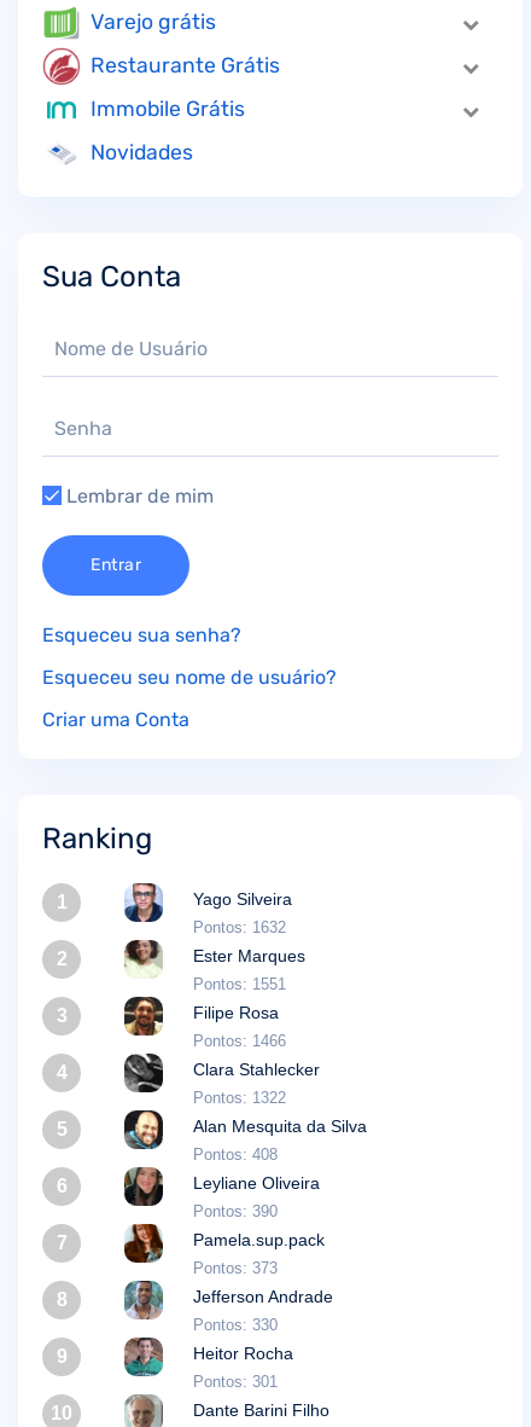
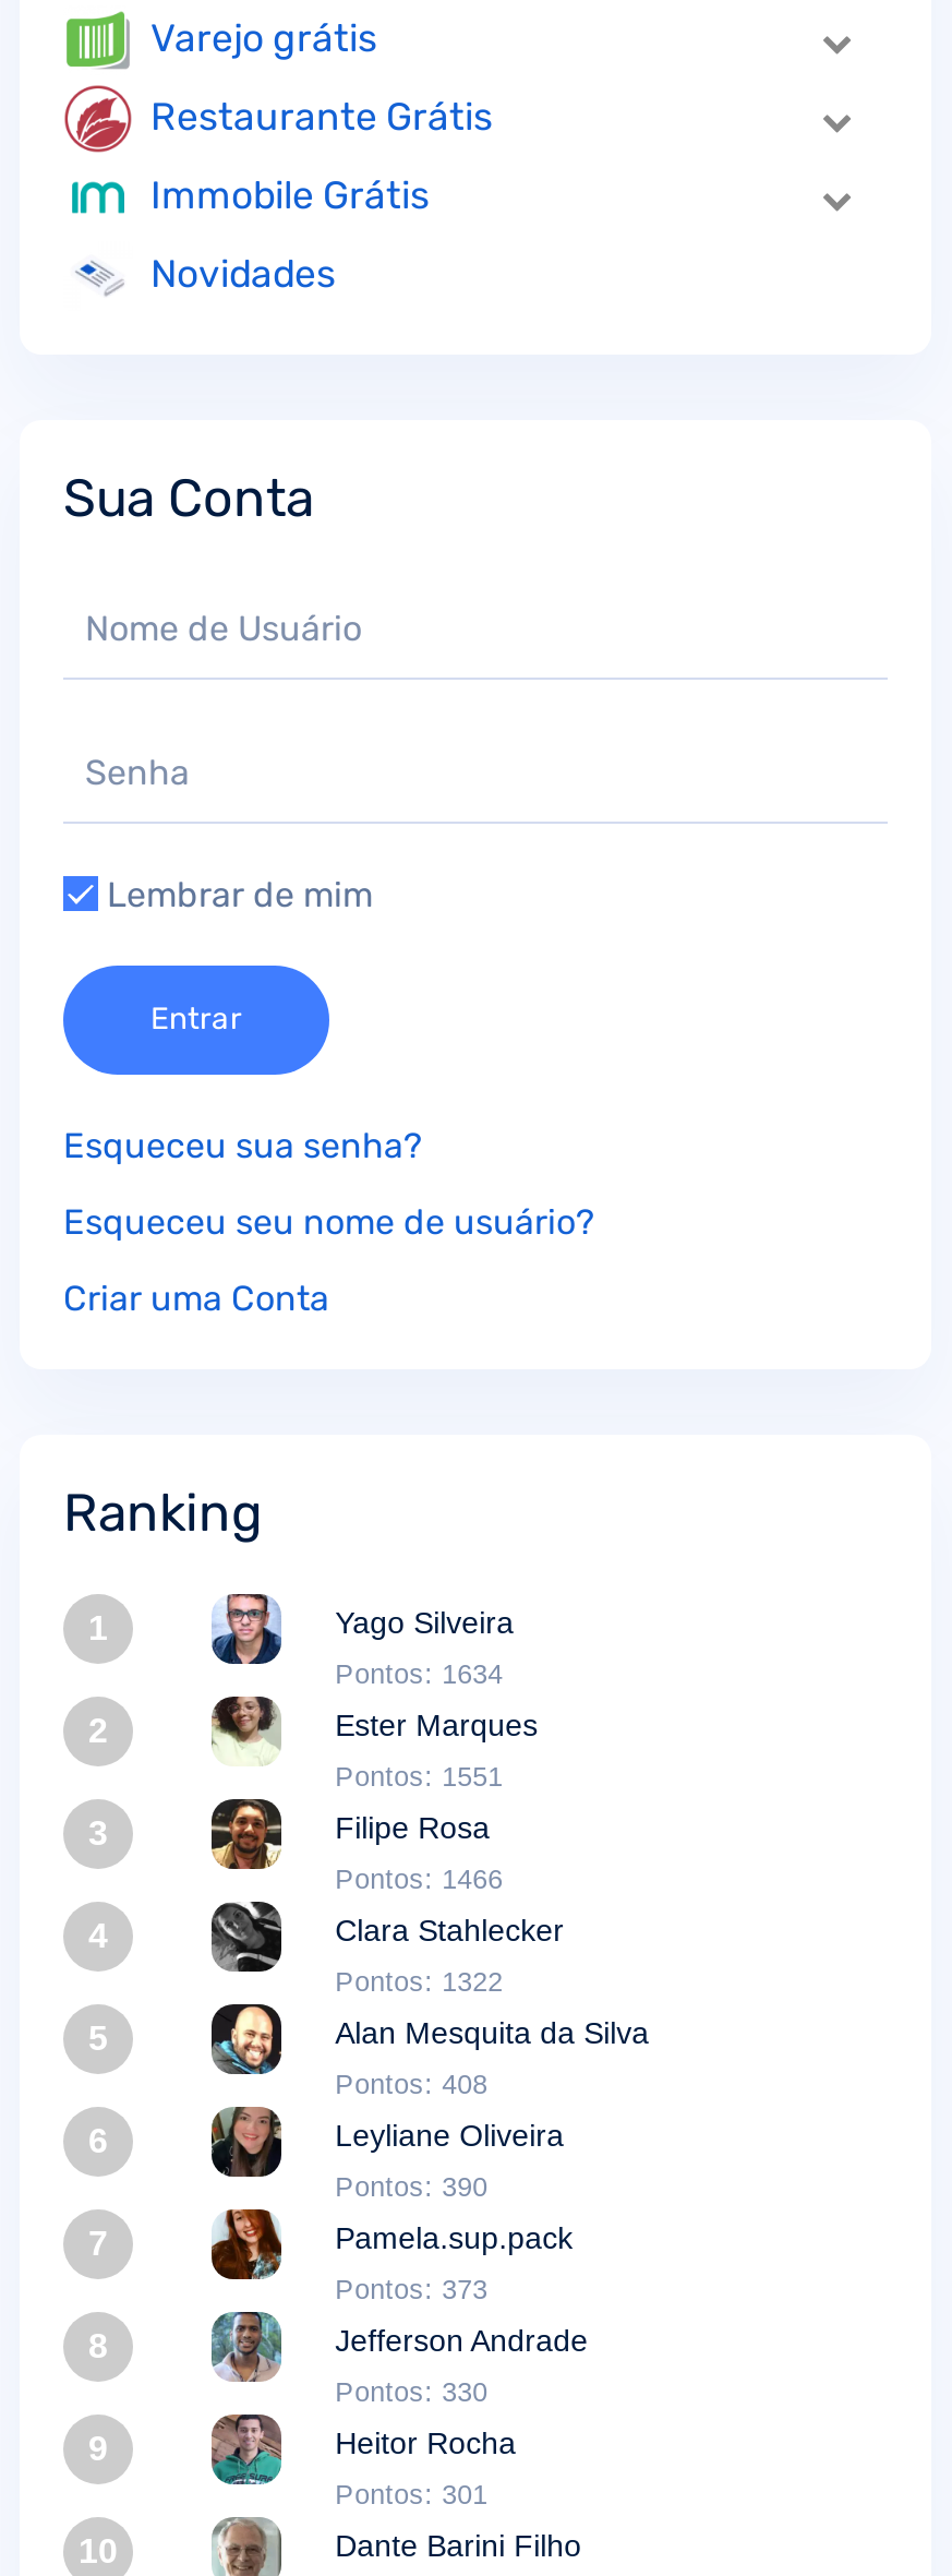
[193,918,286,936] Pontos: 1632 -> [335,1657,503,1690] Pontos: 1634

